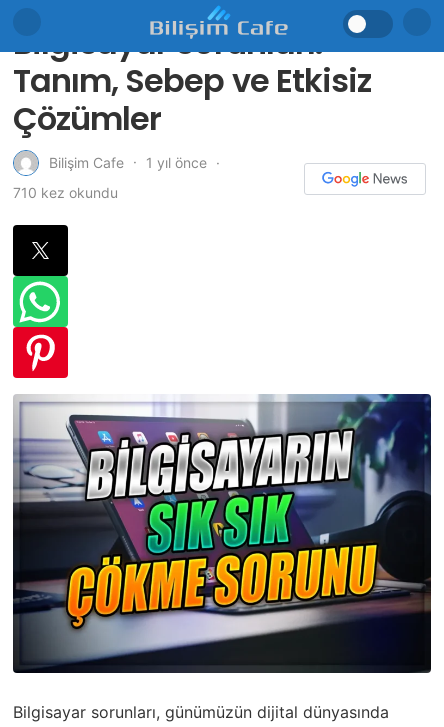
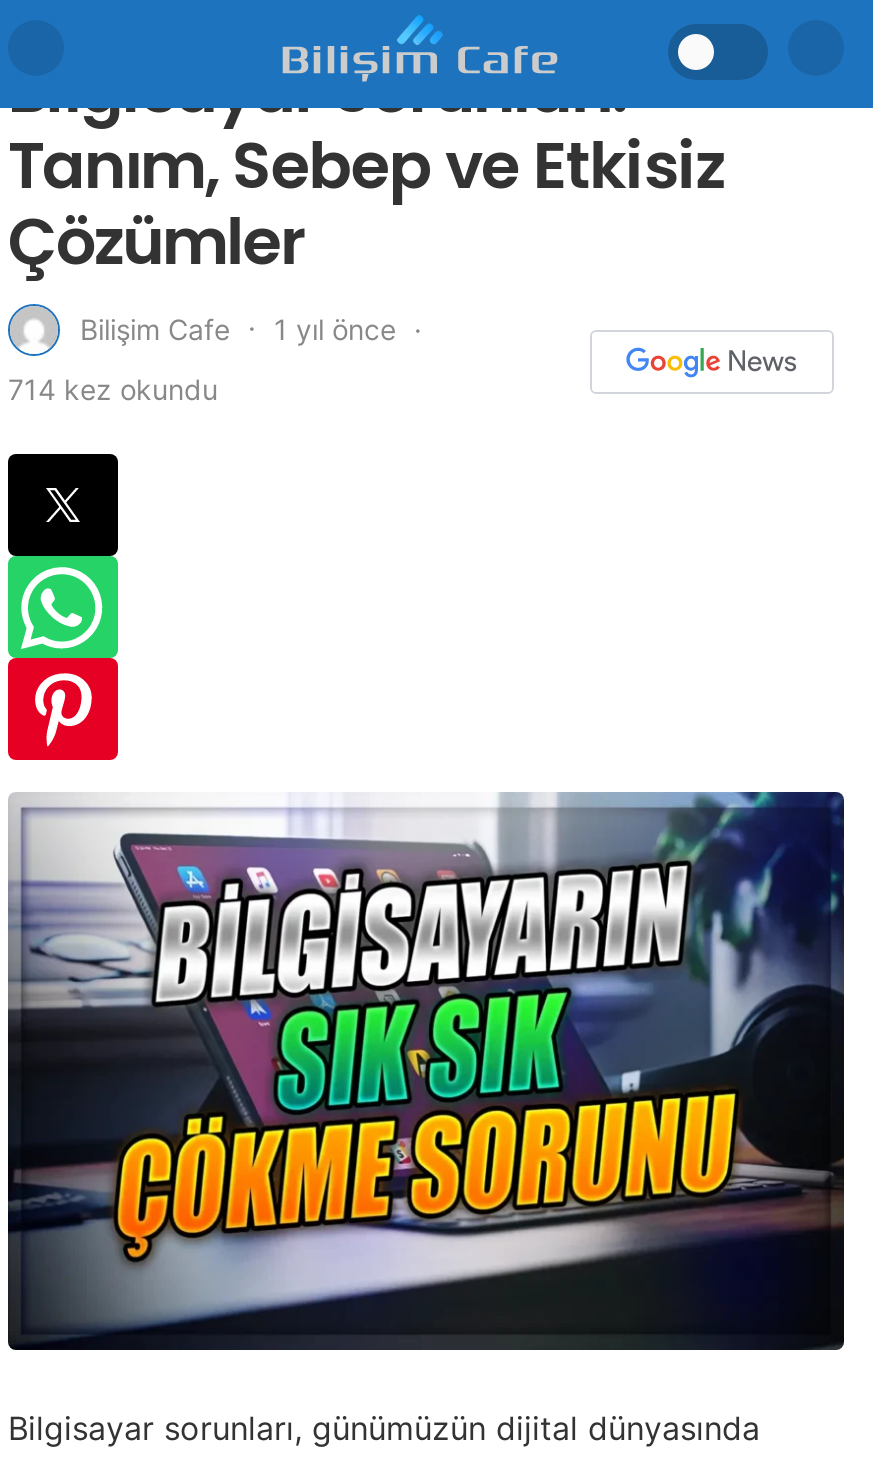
[13,184,118,201] 710 kez okundu -> [8,372,218,406] 714 kez okundu

